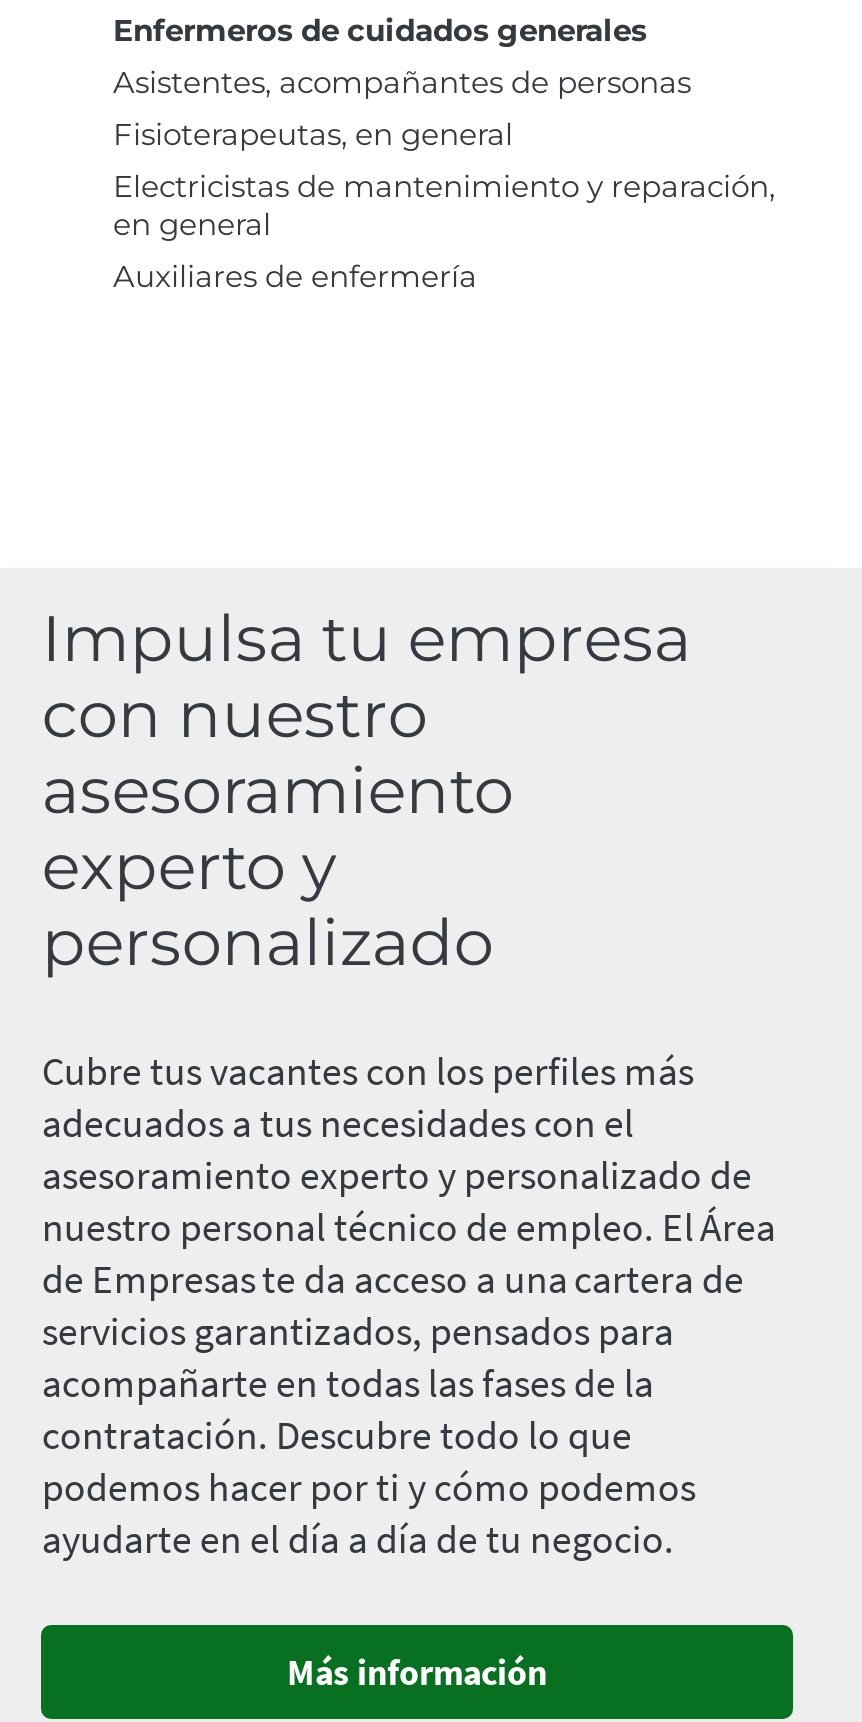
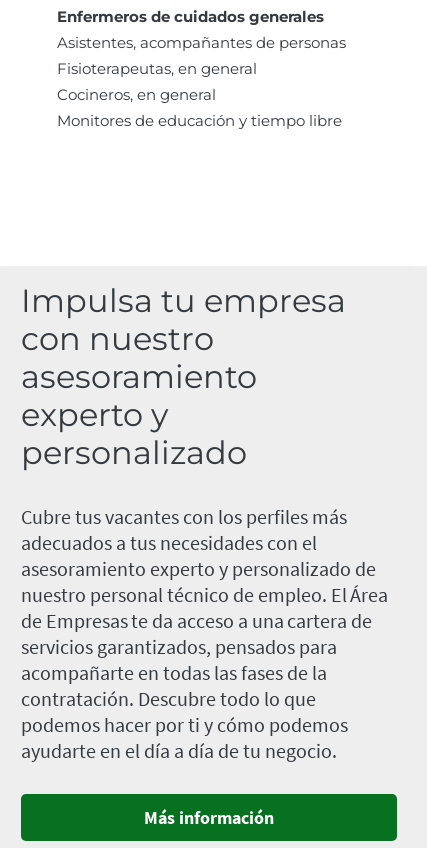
[113,167,775,295] Electricistas de mantenimiento y reparación, | en general | Auxiliares de enfermería -> [57,85,342,130] Cocineros, en general | Monitores de educación y tiempo libre

